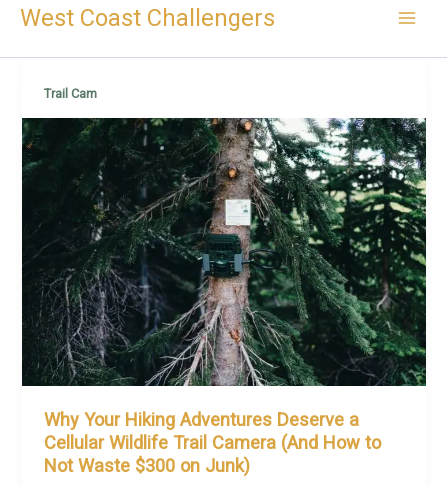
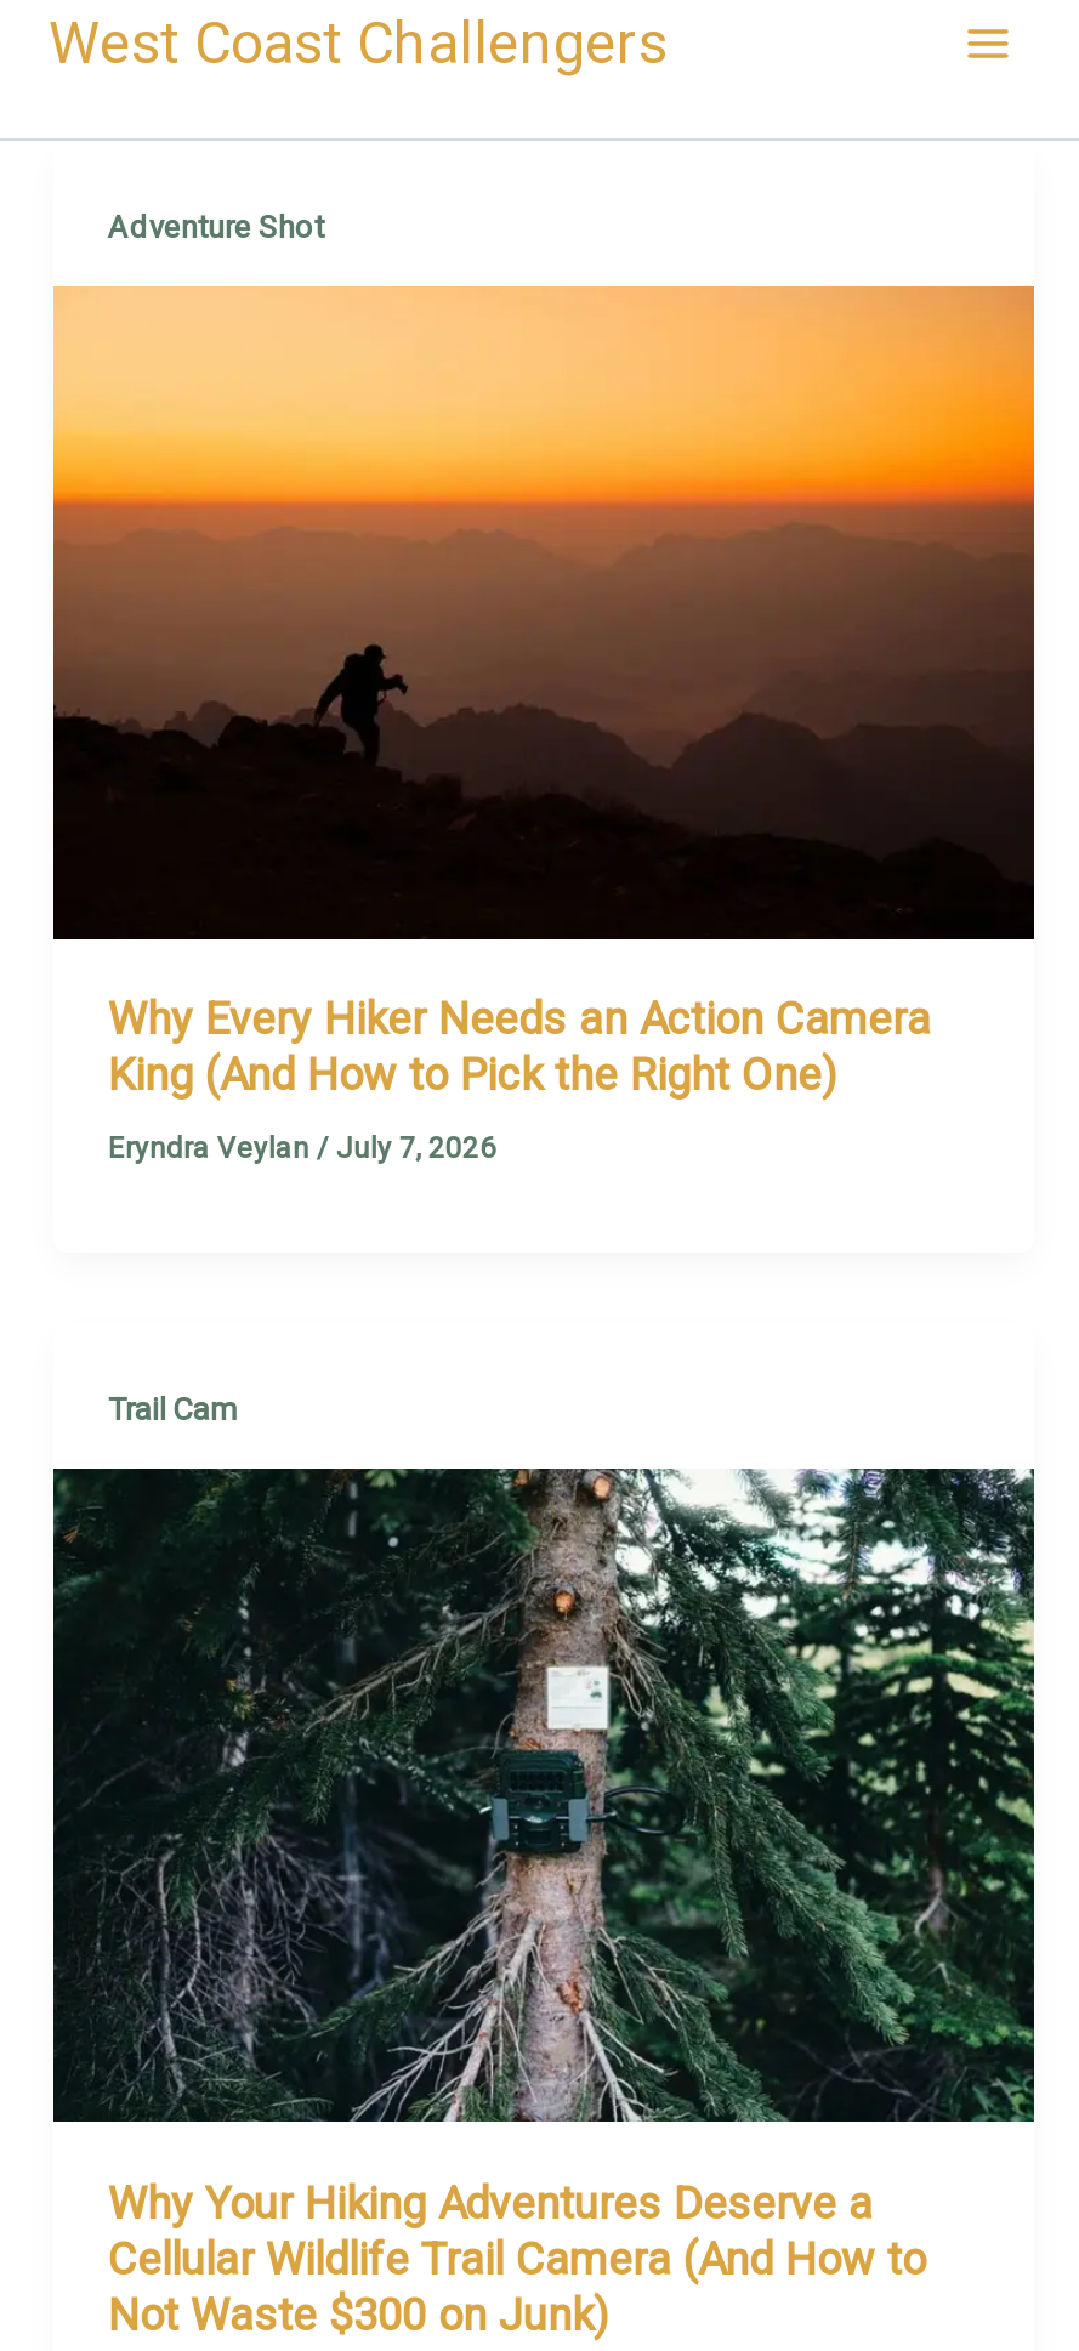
none -> [51,284,1037,1166] [image] | Why Every Hiker Needs an Action Camera | King (And How to Pick the Right One) | Eryndra Veylan / July 7, 2026
none -> [108,209,324,245] Adventure Shot

